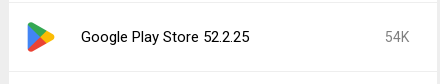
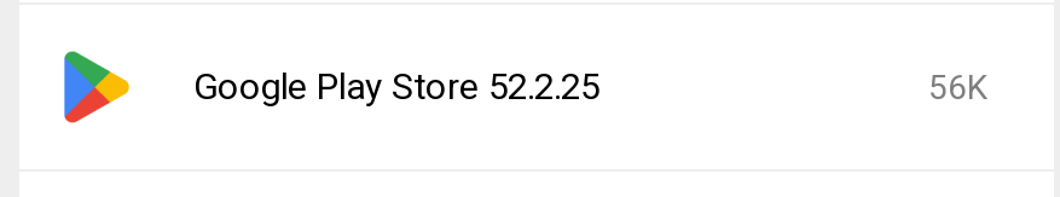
[385,29,409,45] 54K -> [928,68,986,106] 56K

